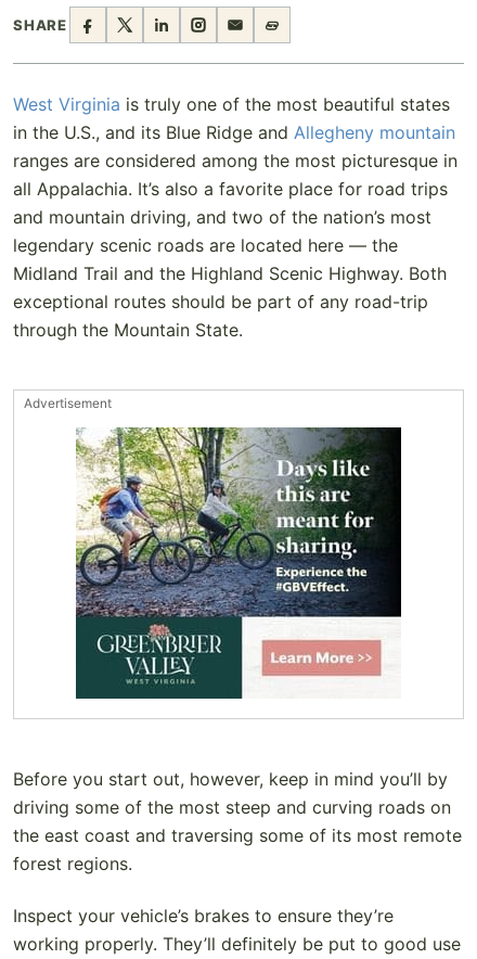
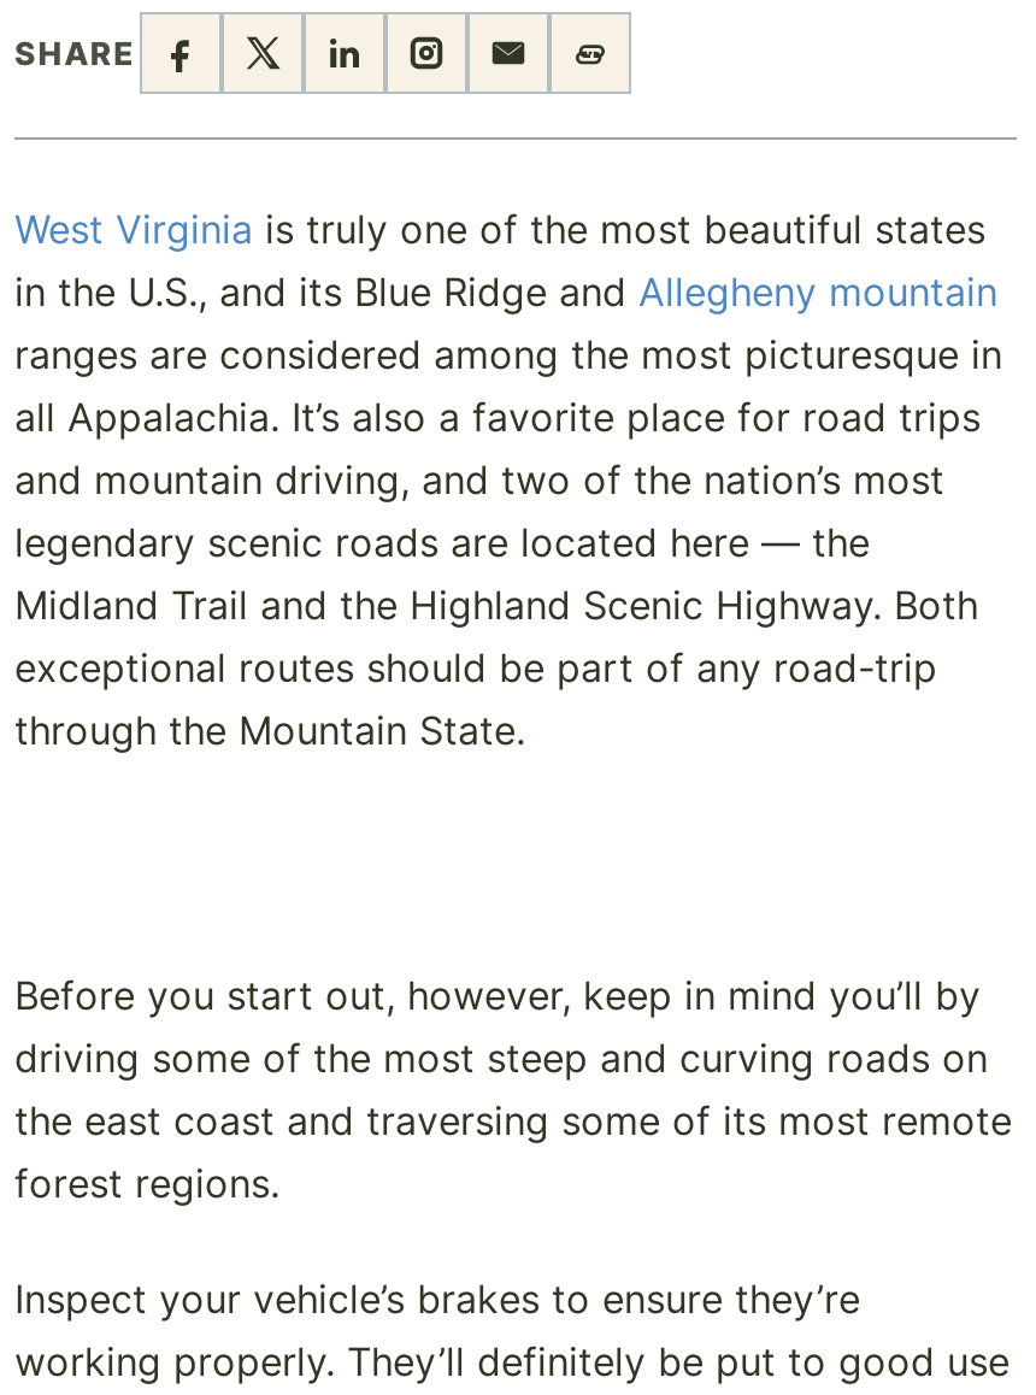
[24,396,112,411] Advertisement -> none
[75,426,402,700] [image] -> none

